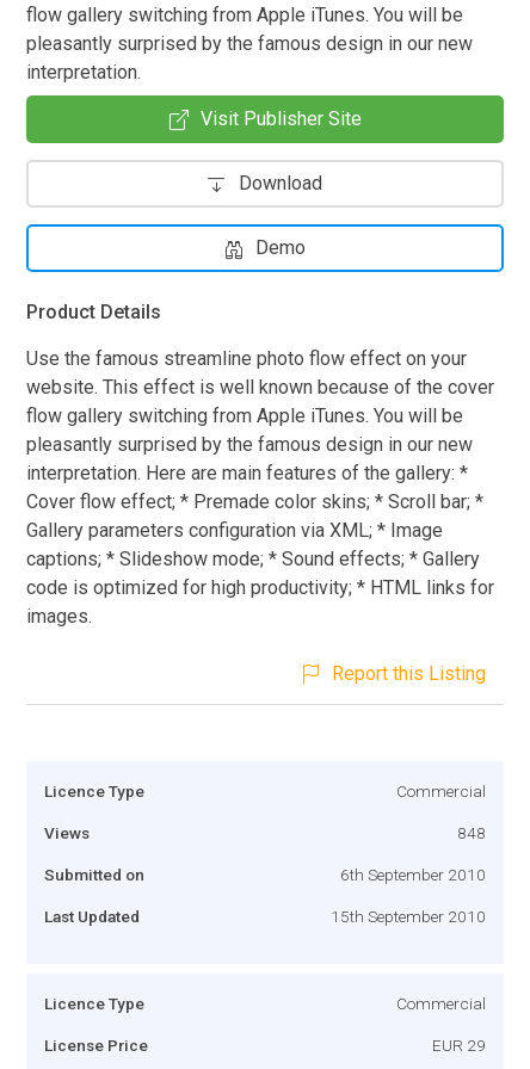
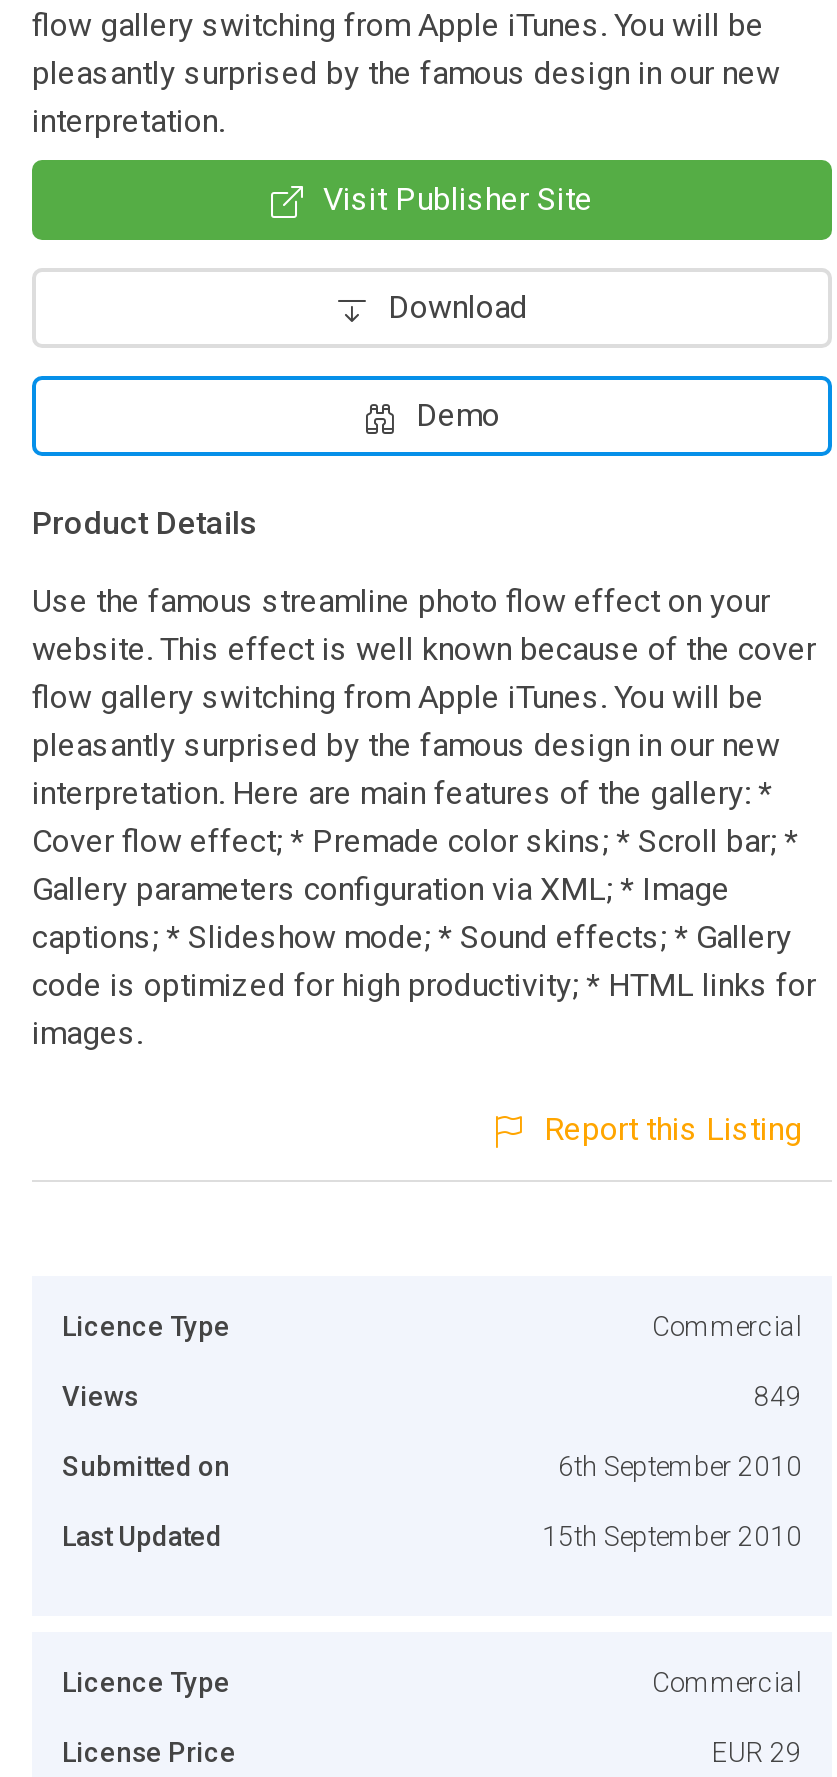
[457,823,486,842] 848 -> [754,1380,802,1412] 849

